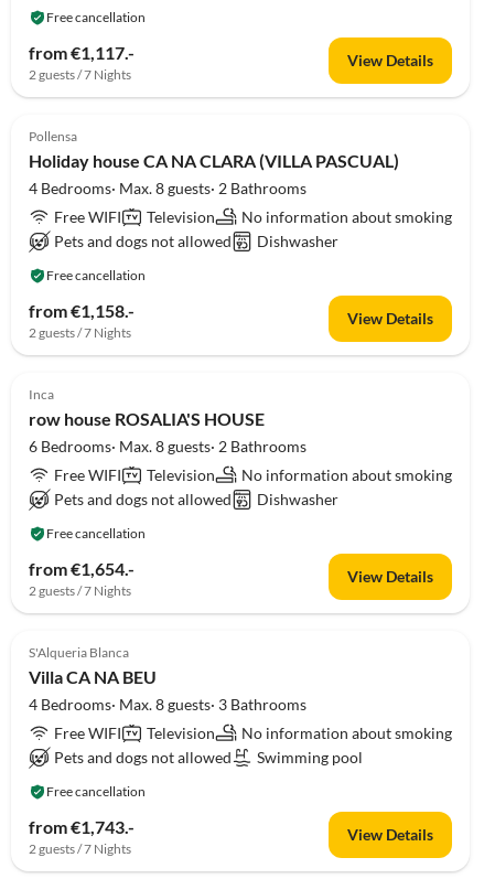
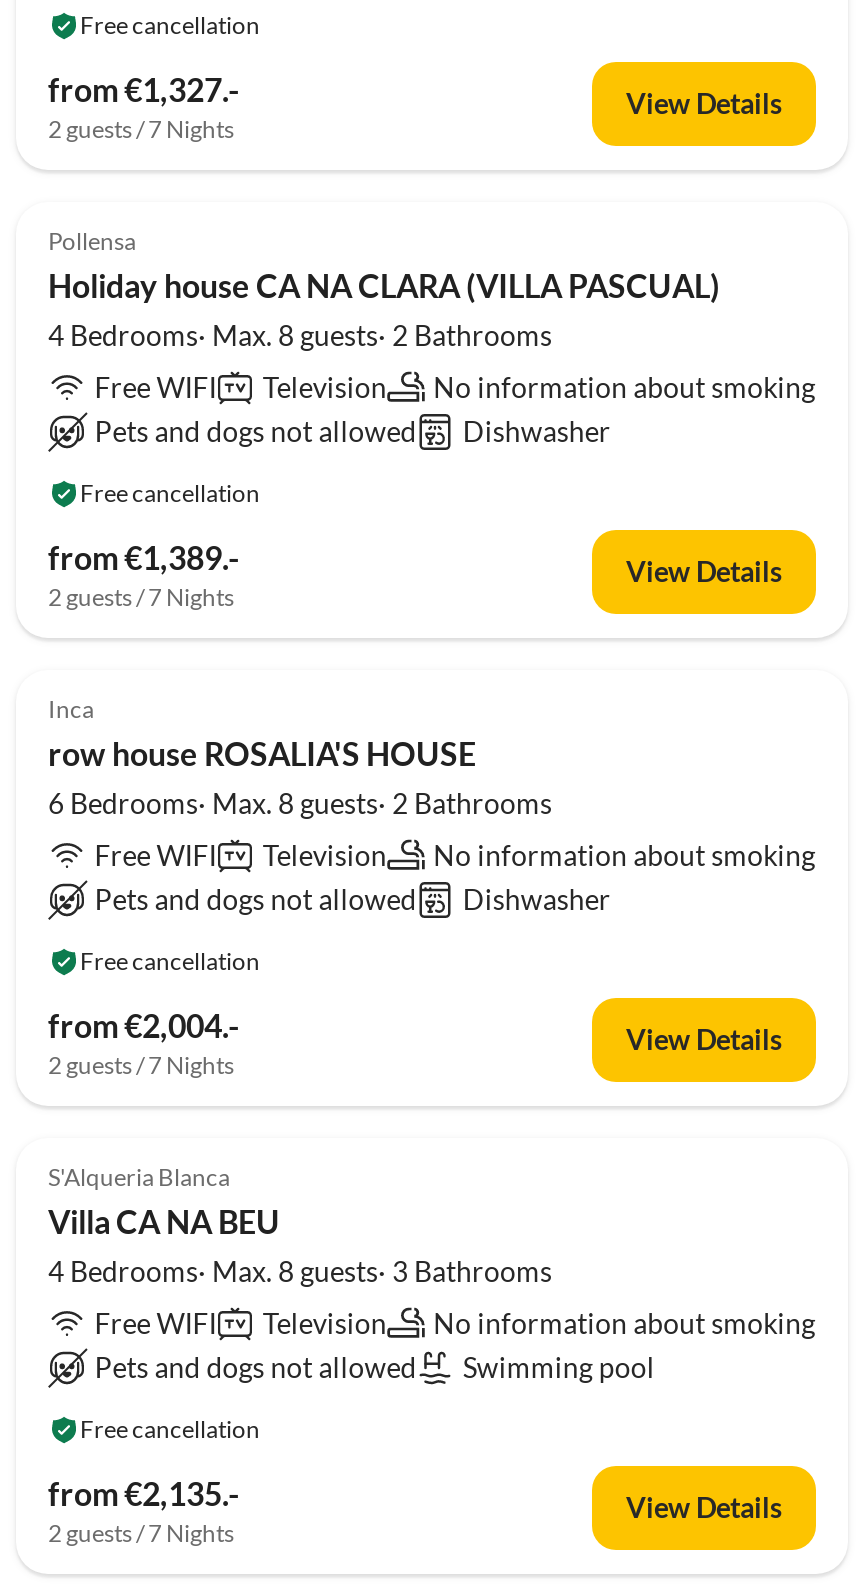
[29,42,135,63] from €1,117.- -> [48,70,240,108] from €1,327.-
[29,300,135,321] from €1,158.- -> [48,538,240,576] from €1,389.-
[29,558,135,579] from €1,654.- -> [48,1006,240,1044] from €2,004.-
[29,816,135,837] from €1,743.- -> [48,1474,240,1512] from €2,135.-

